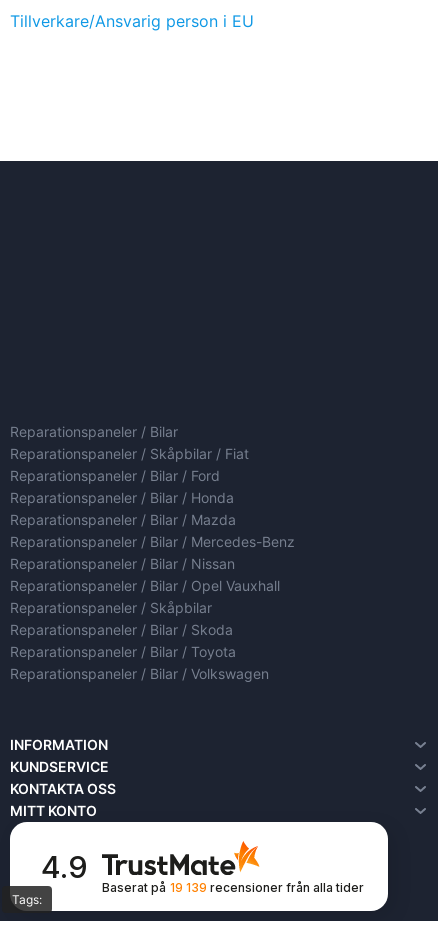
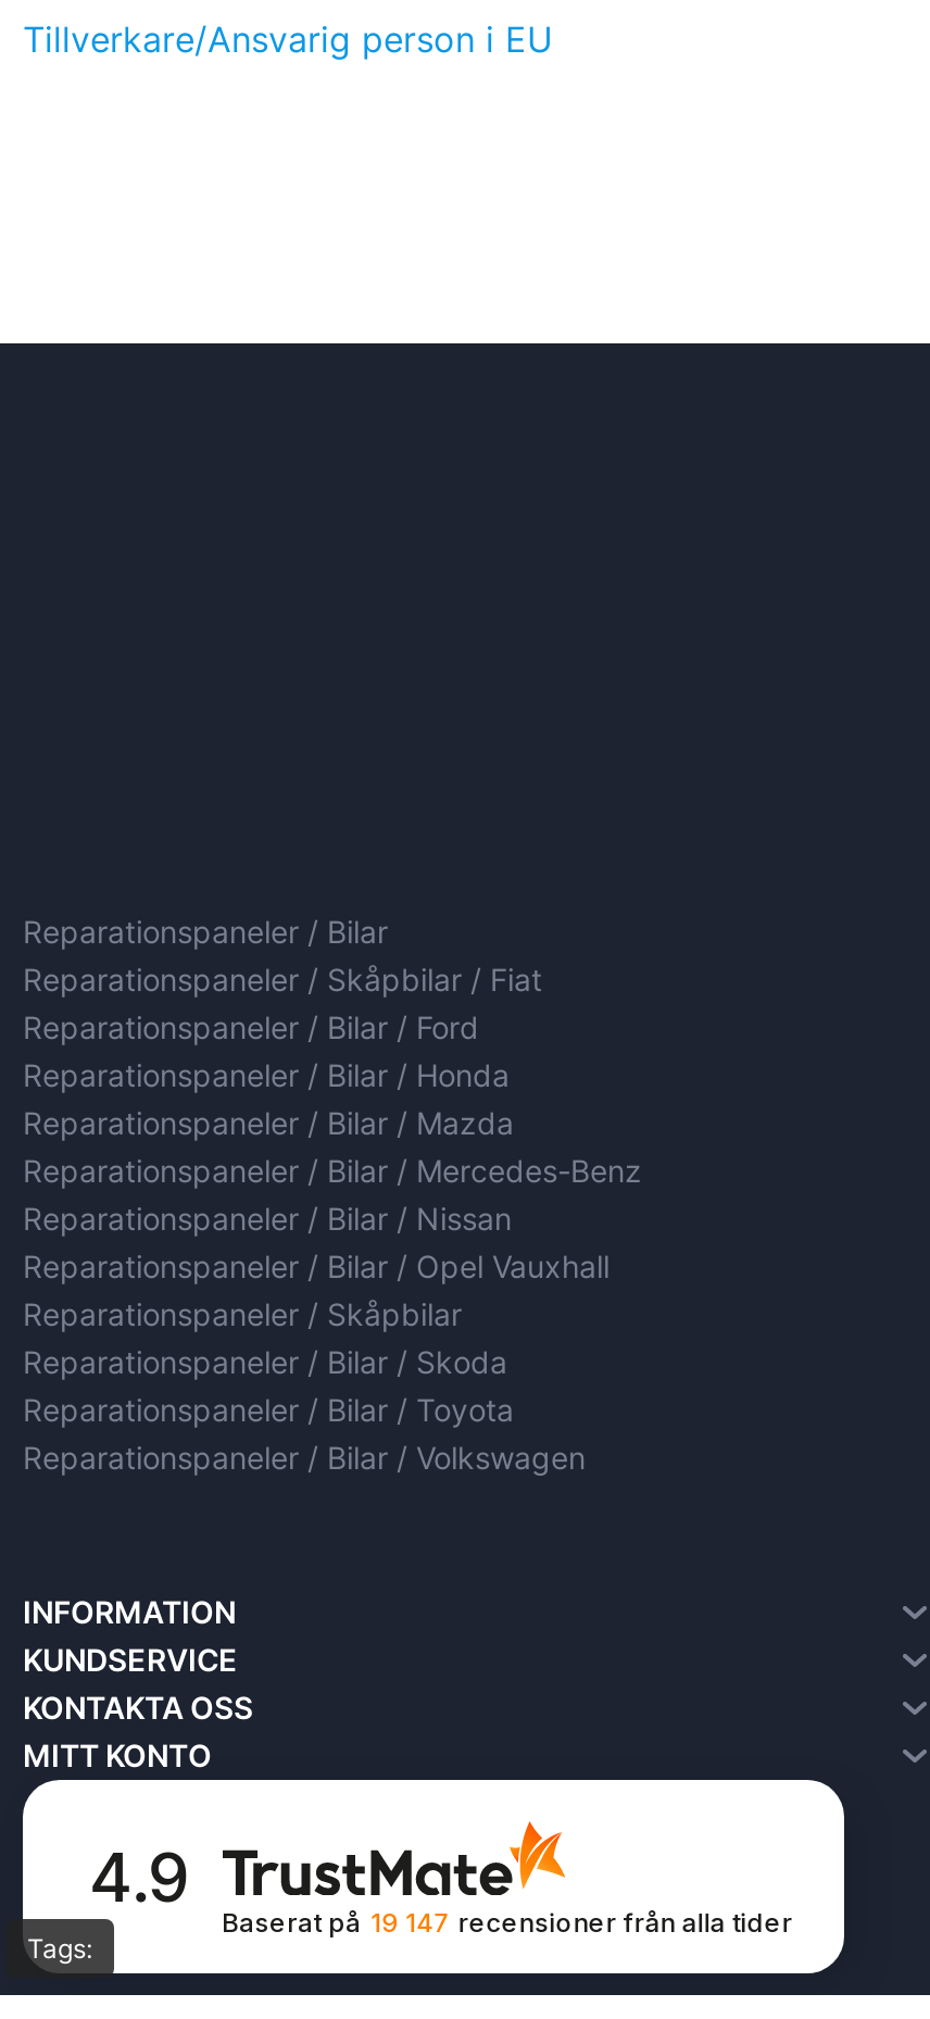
[101,880,364,895] Baserat på 19 139 recensioner från alla tider -> [222,1905,793,1938] Baserat på 19 147 recensioner från alla tider

